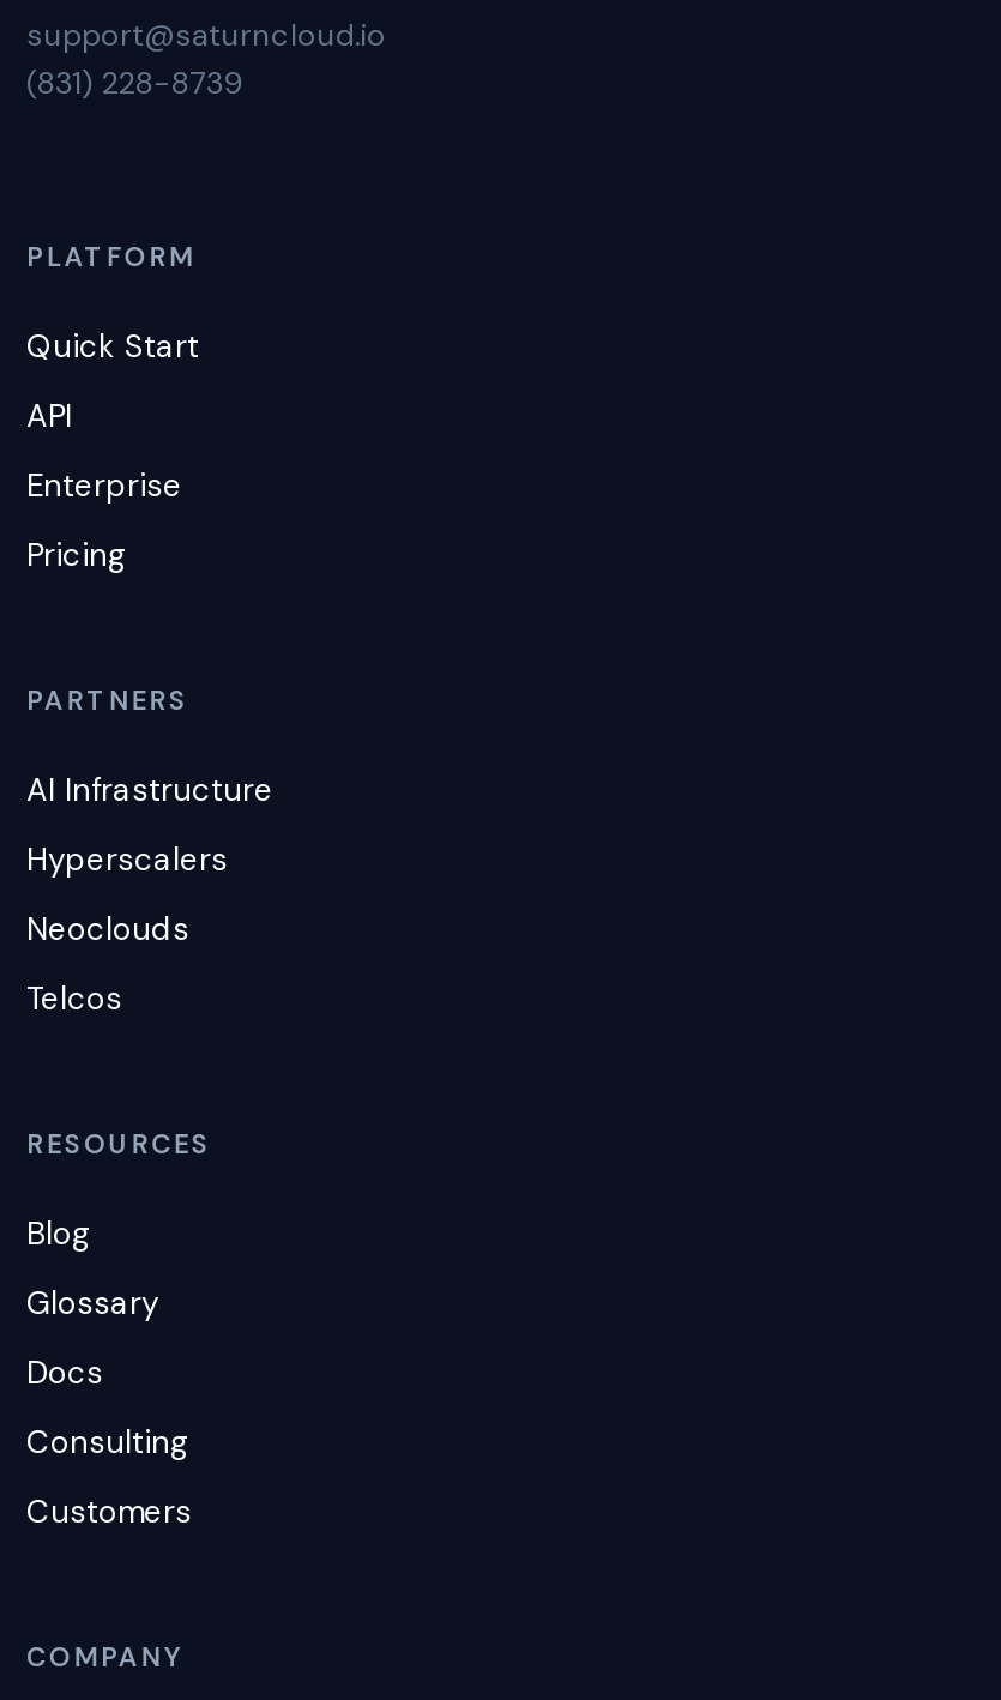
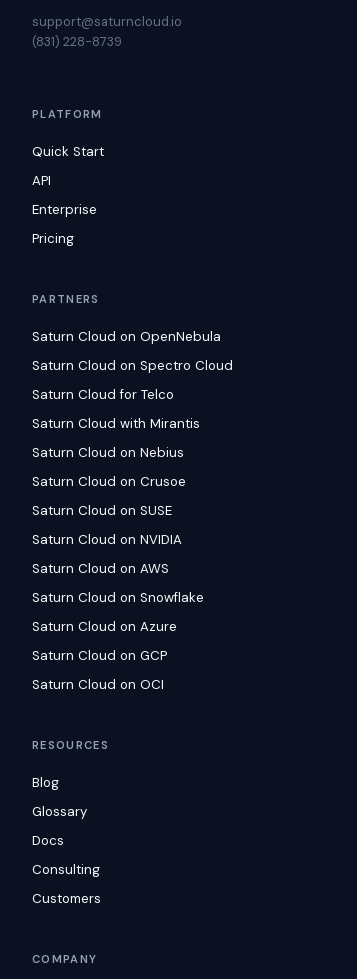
[26,770,273,1019] AI Infrastructure | Hyperscalers | Neoclouds | Telcos -> [32,328,233,693] Saturn Cloud on OpenNebula | Saturn Cloud on Spectro Cloud | Saturn Cloud for Telco | Saturn Cloud with Mirantis | Saturn Cloud on Nebius | Saturn Cloud on Crusoe | Saturn Cloud on SUSE | Saturn Cloud on NVIDIA | Saturn Cloud on AWS | Saturn Cloud on Snowflake | Saturn Cloud on Azure | Saturn Cloud on GCP | Saturn Cloud on OCI

